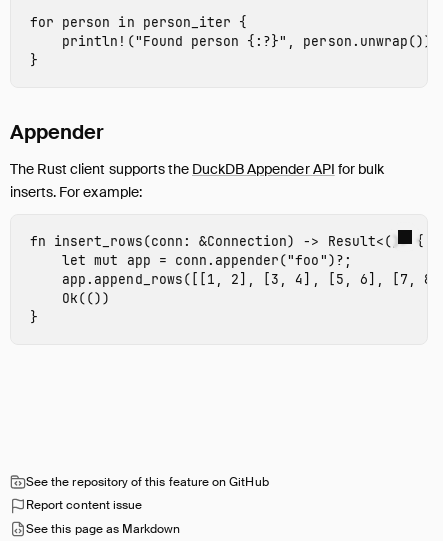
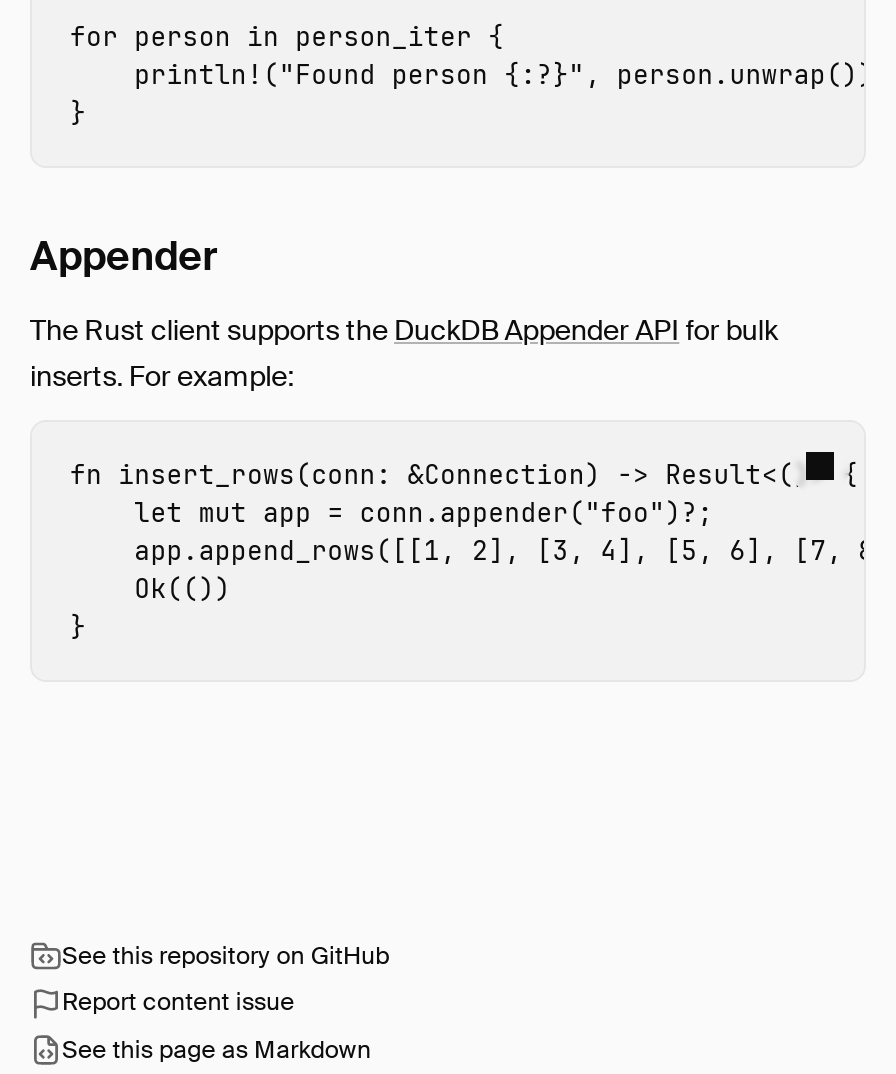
[26,474,269,490] See the repository of this feature on GitHub -> [62,940,390,972] See this repository on GitHub

